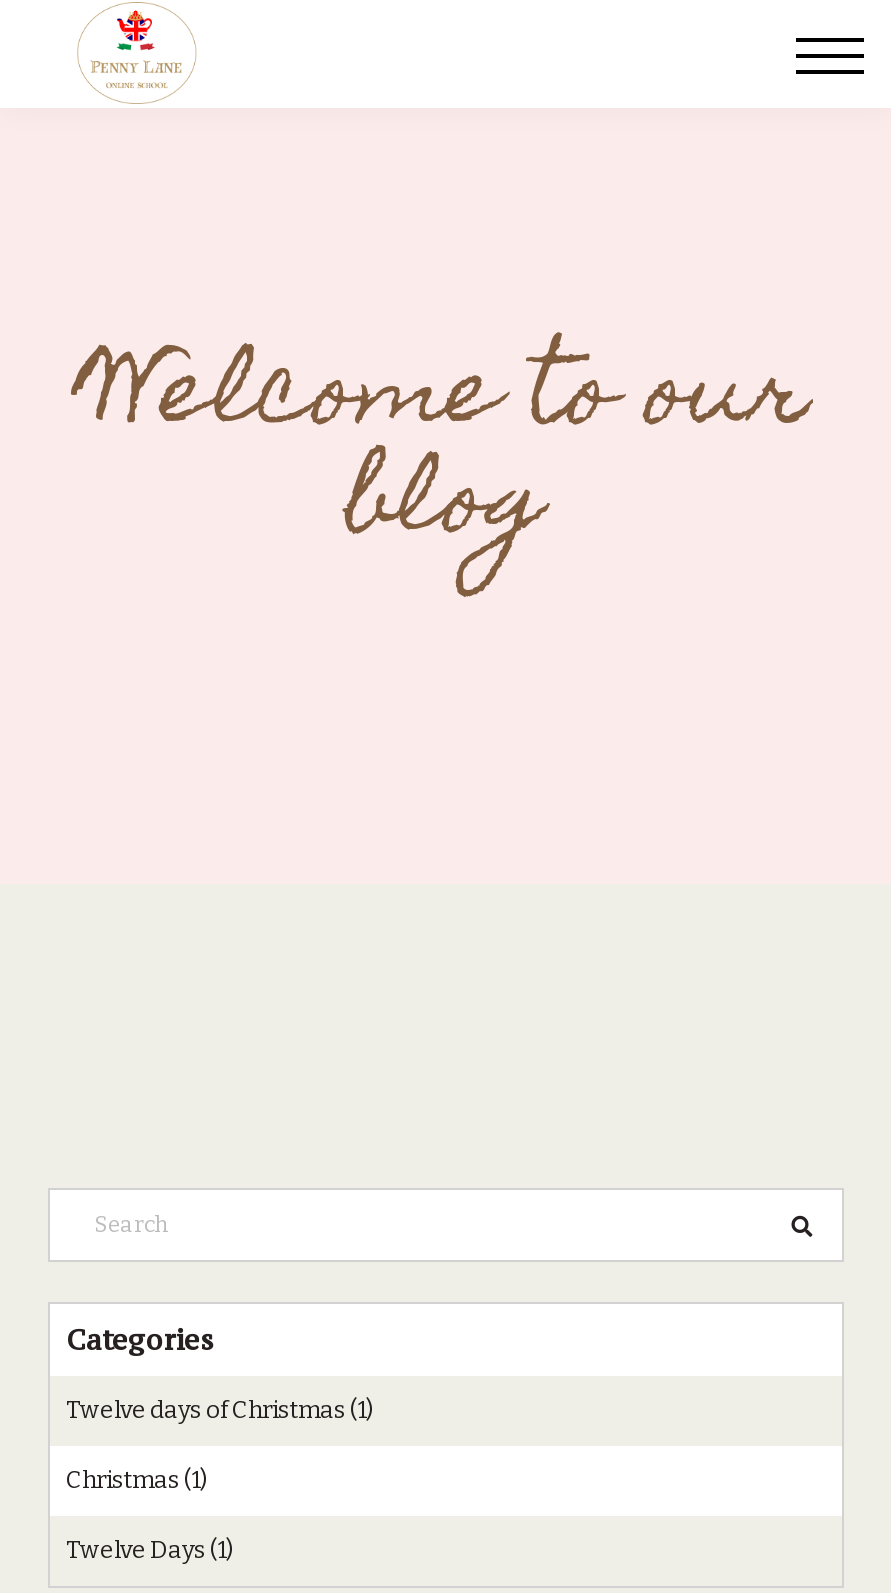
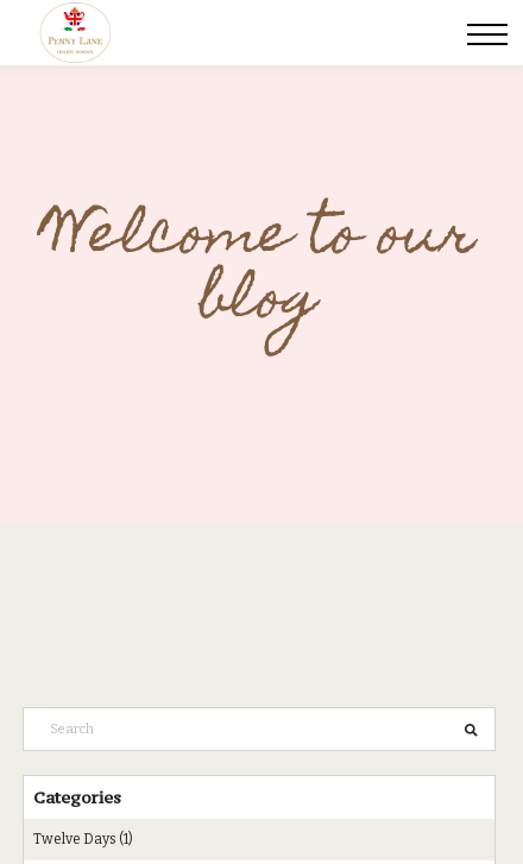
[66,1396,374,1494] Twelve days of Christmas (1) | Christmas (1) -> none

